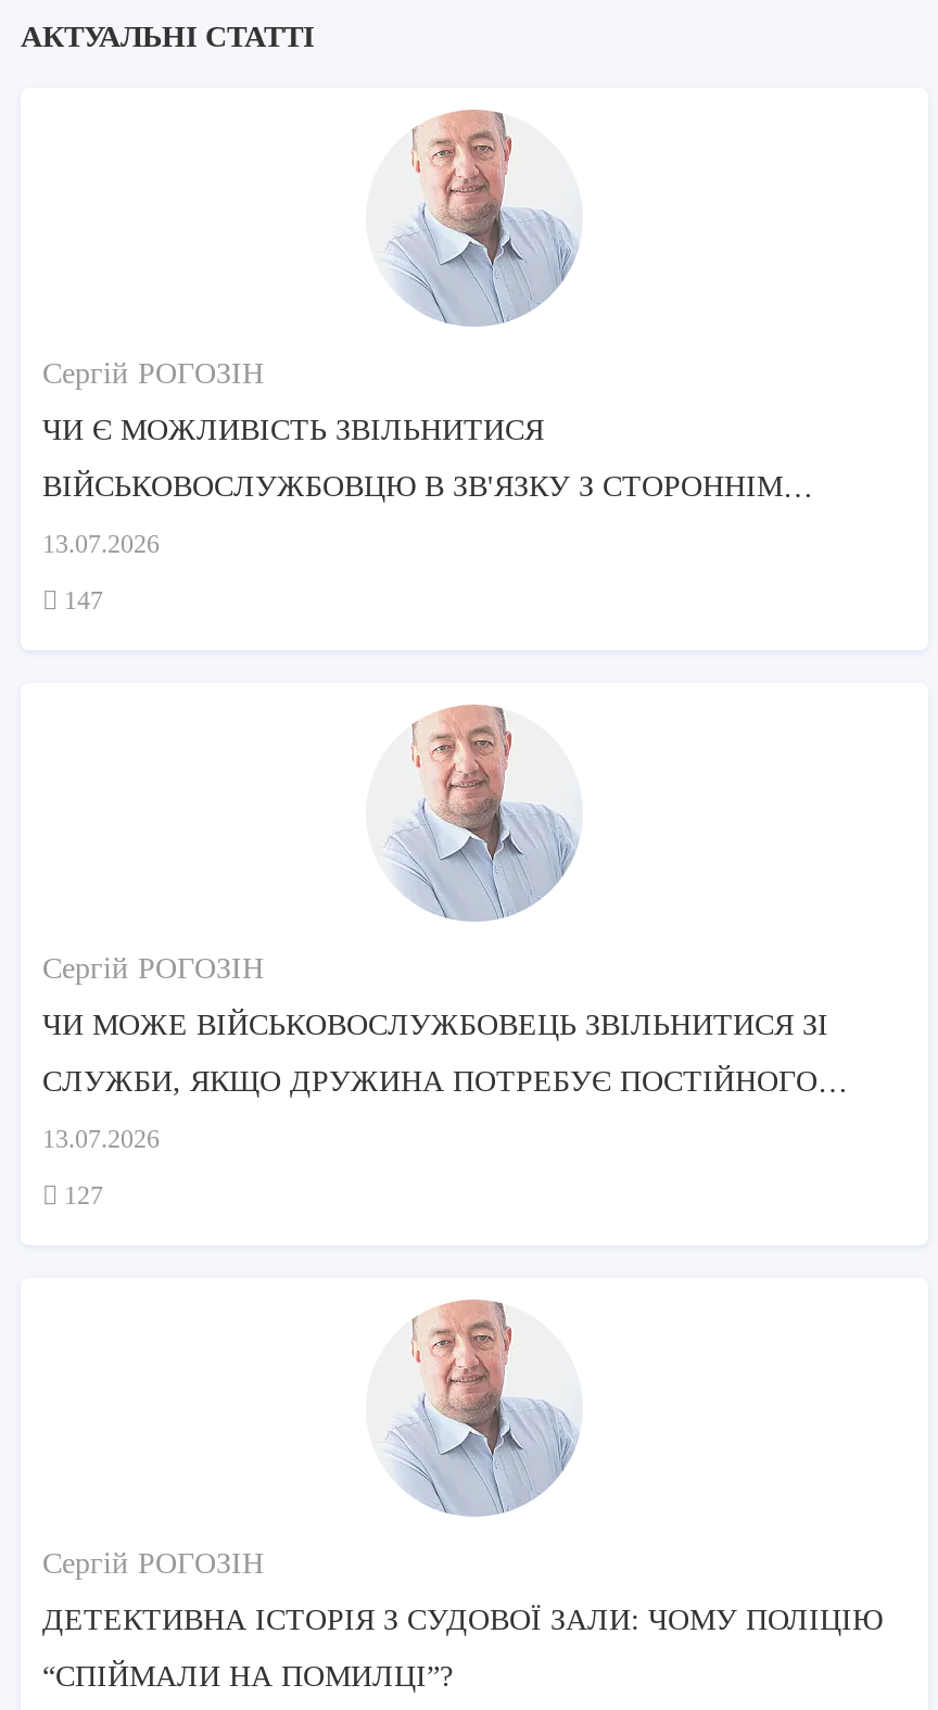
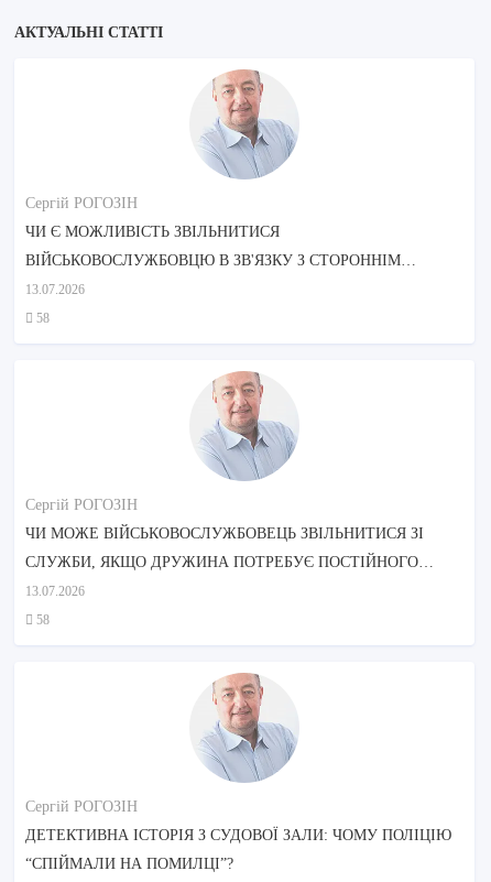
[58,586,103,616] 147 -> [33,311,50,326] 58
[58,1181,103,1211] 127 -> [33,613,50,628] 58

